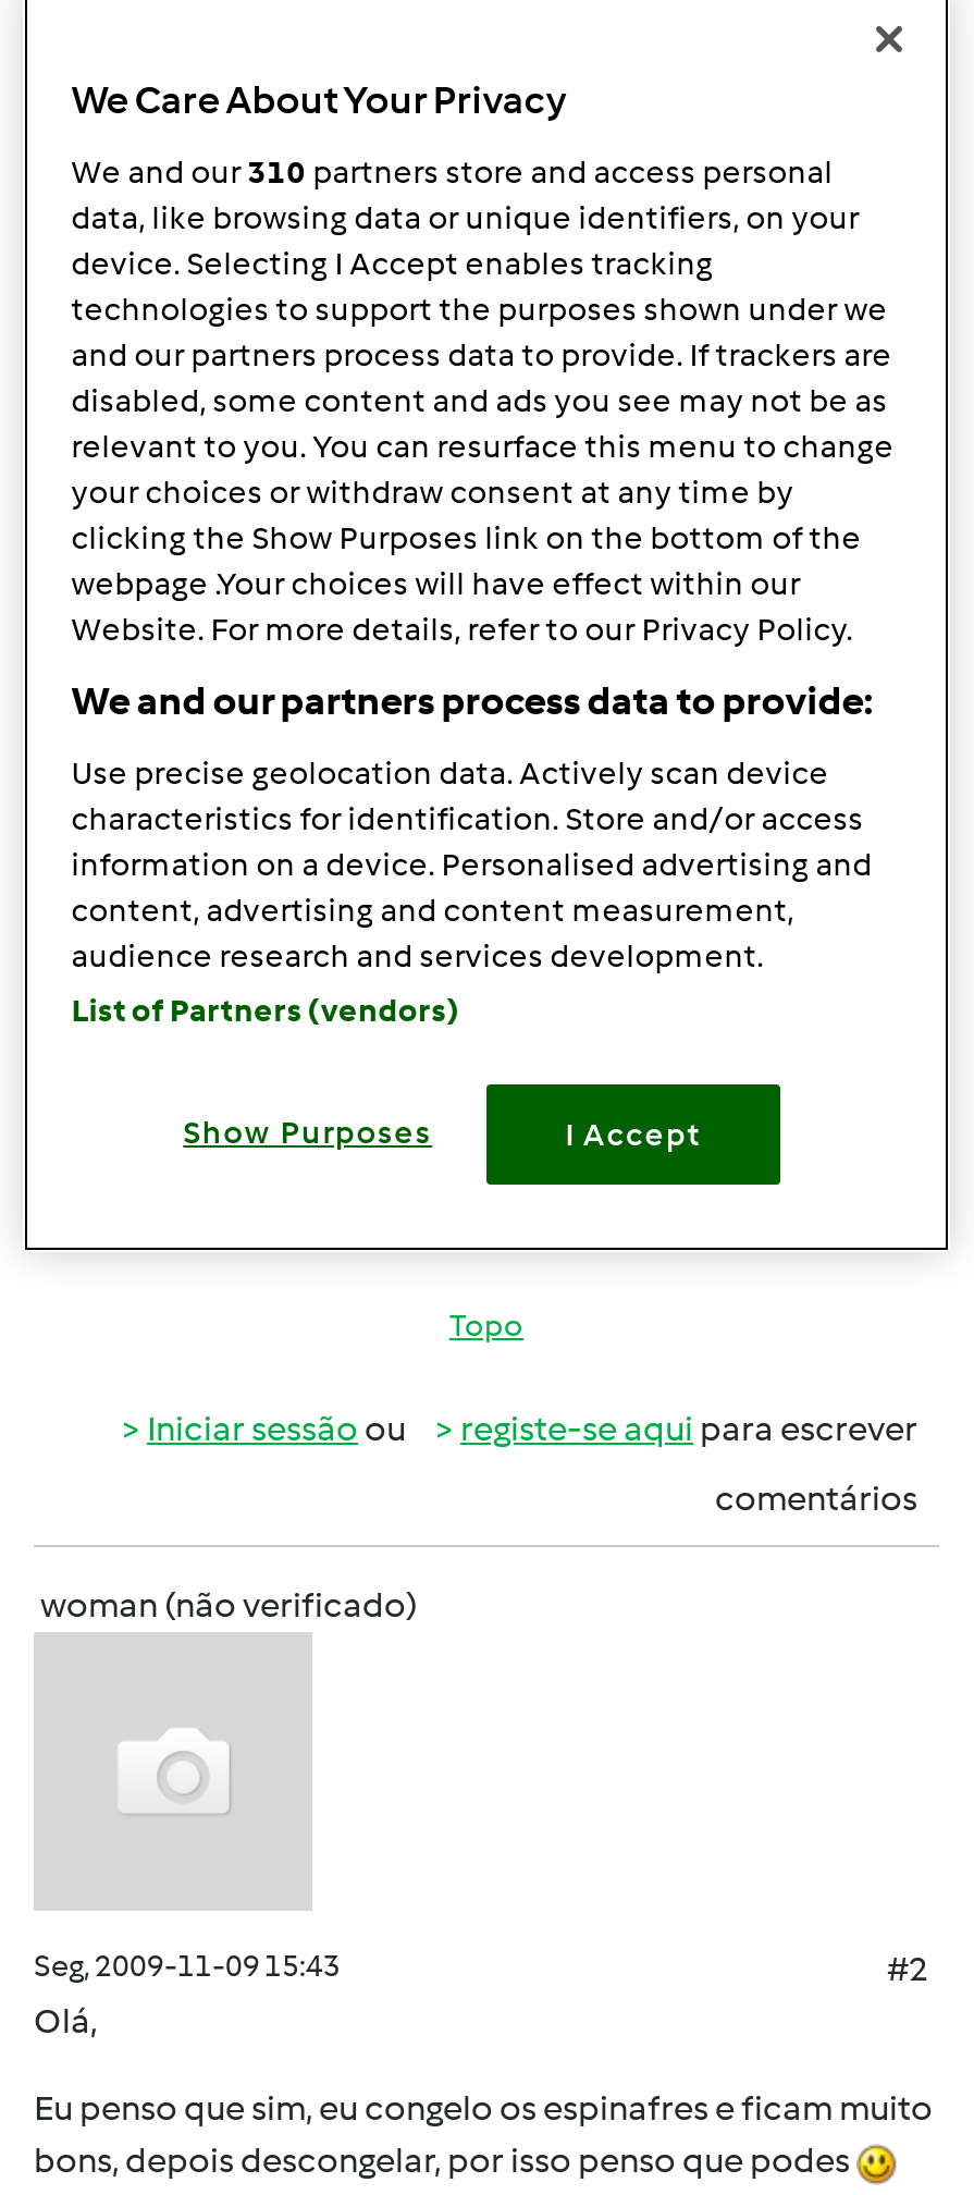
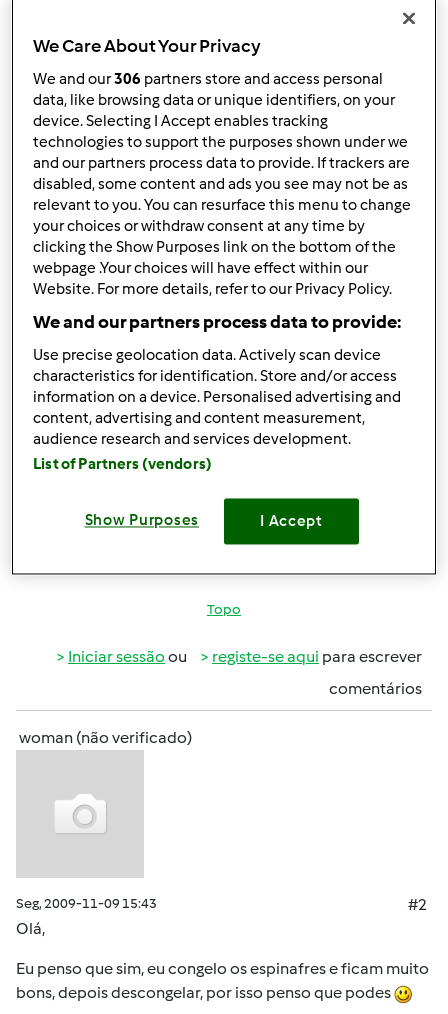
[71,153,833,192] We and our310 partners store and access personal -> [33,71,383,89] We and our306 partners store and access personal

